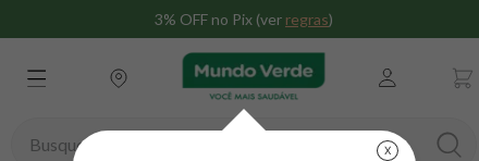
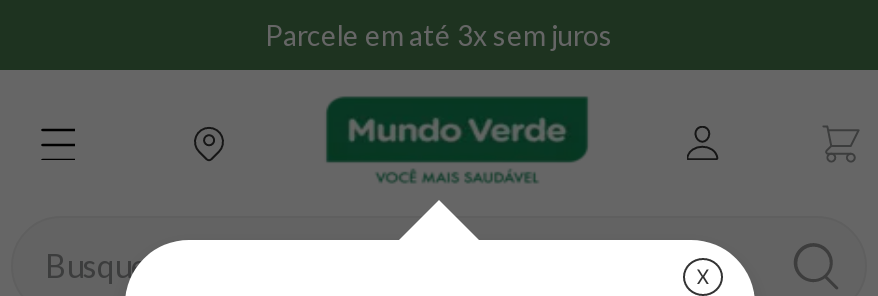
[155,10,333,28] 3% OFF no Pix (ver regras) -> [265,18,613,52] Parcele em até 3x sem juros

